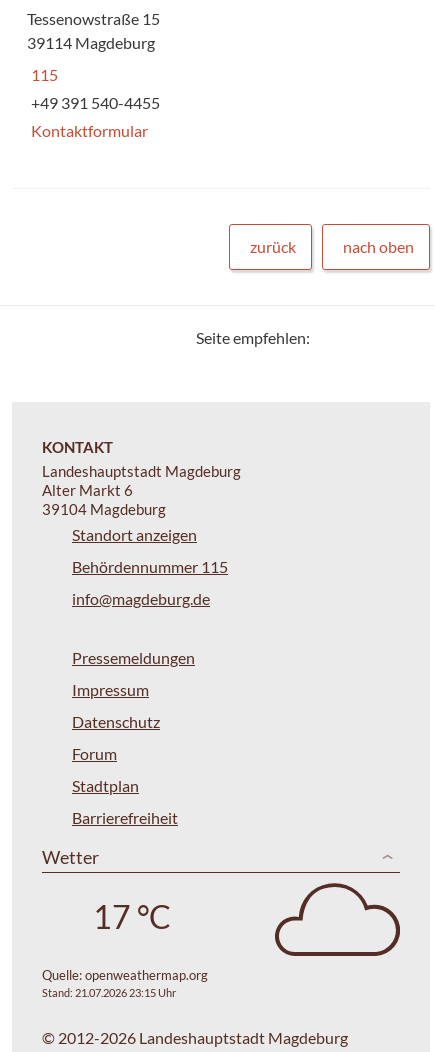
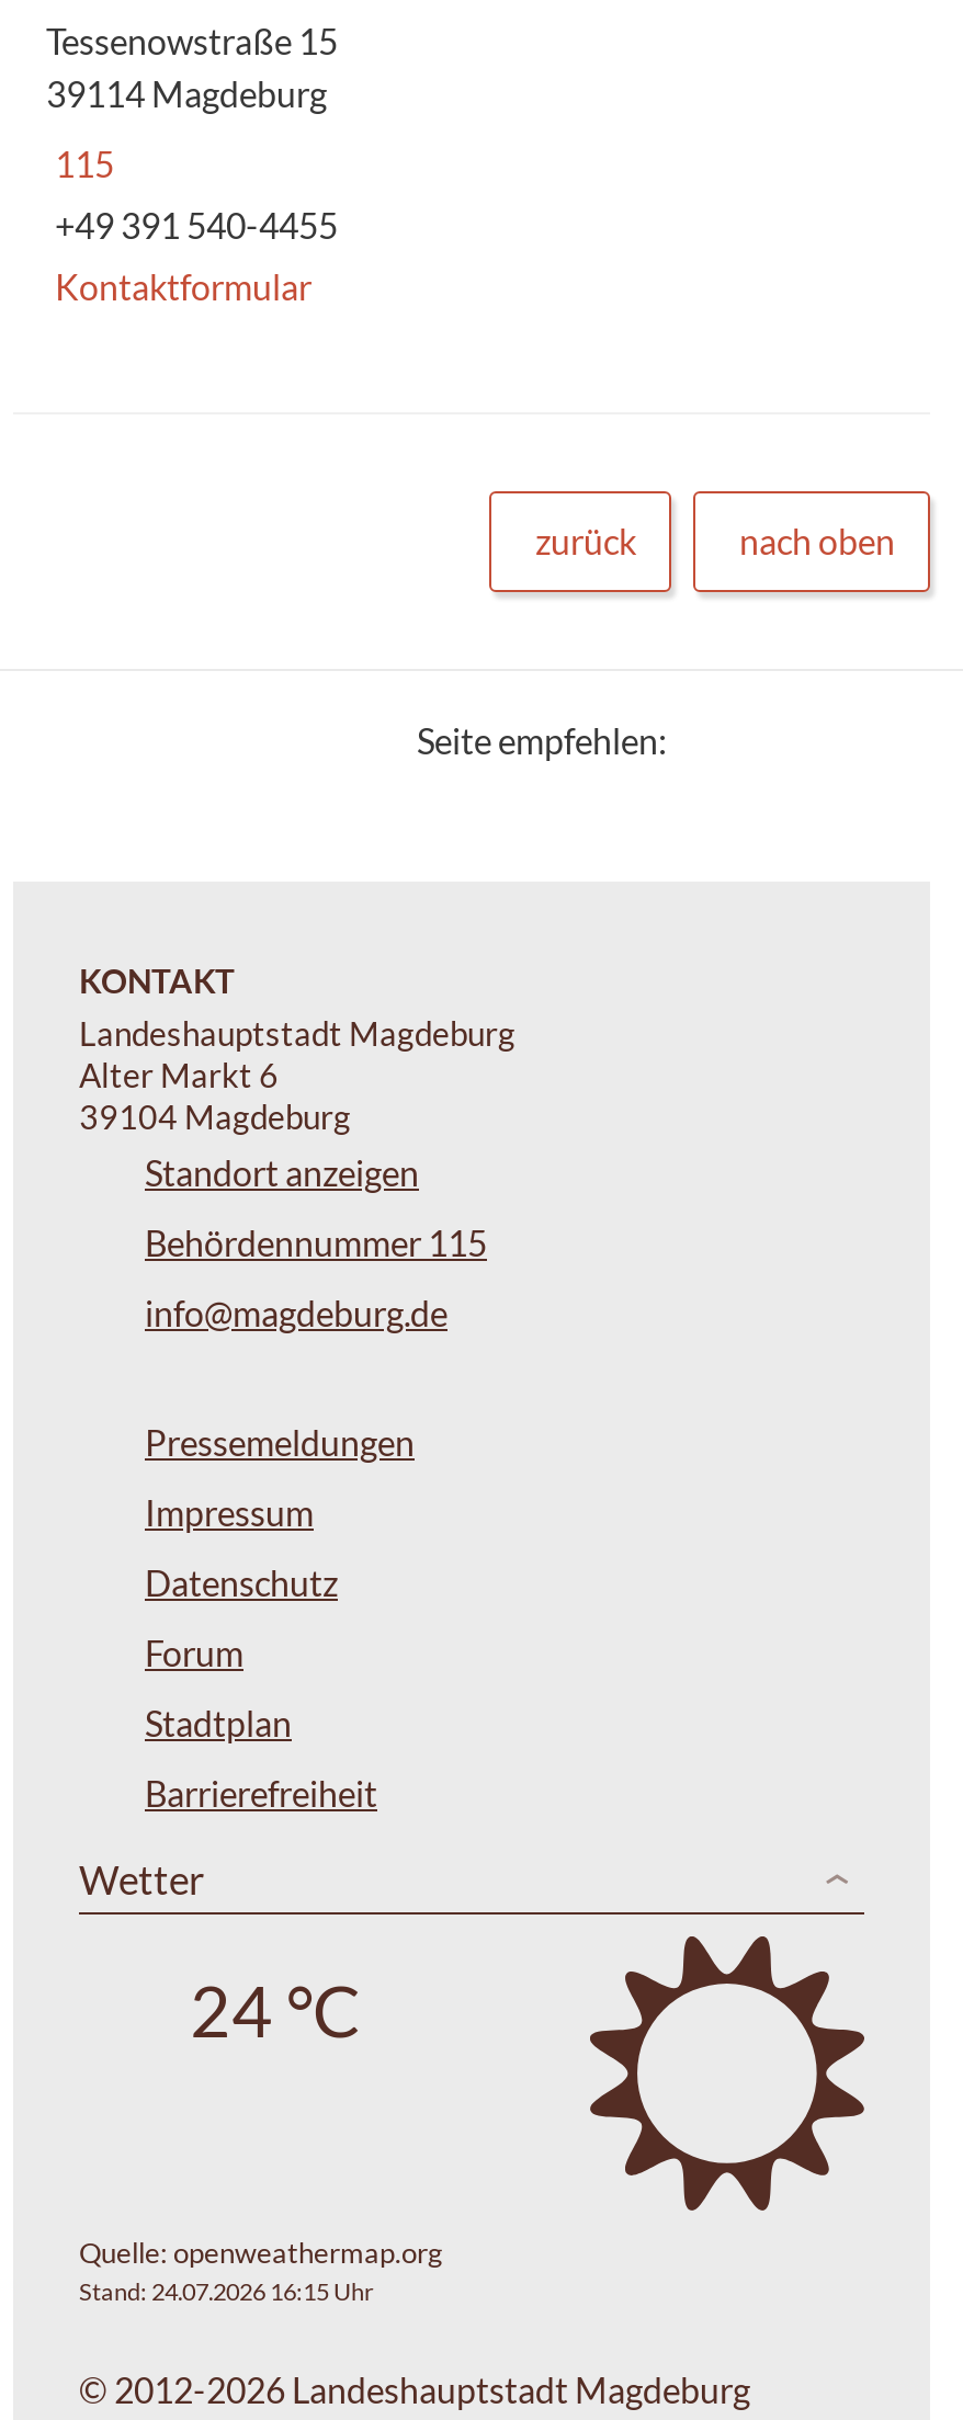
[274,882,401,957] [image] -> [588,1934,866,2213] [image]
[92,896,170,935] 17 °C -> [190,1966,361,2052] 24 °C
[42,986,176,999] Stand: 21.07.2026 23:15 Uhr -> [79,2276,373,2304] Stand: 24.07.2026 16:15 Uhr

